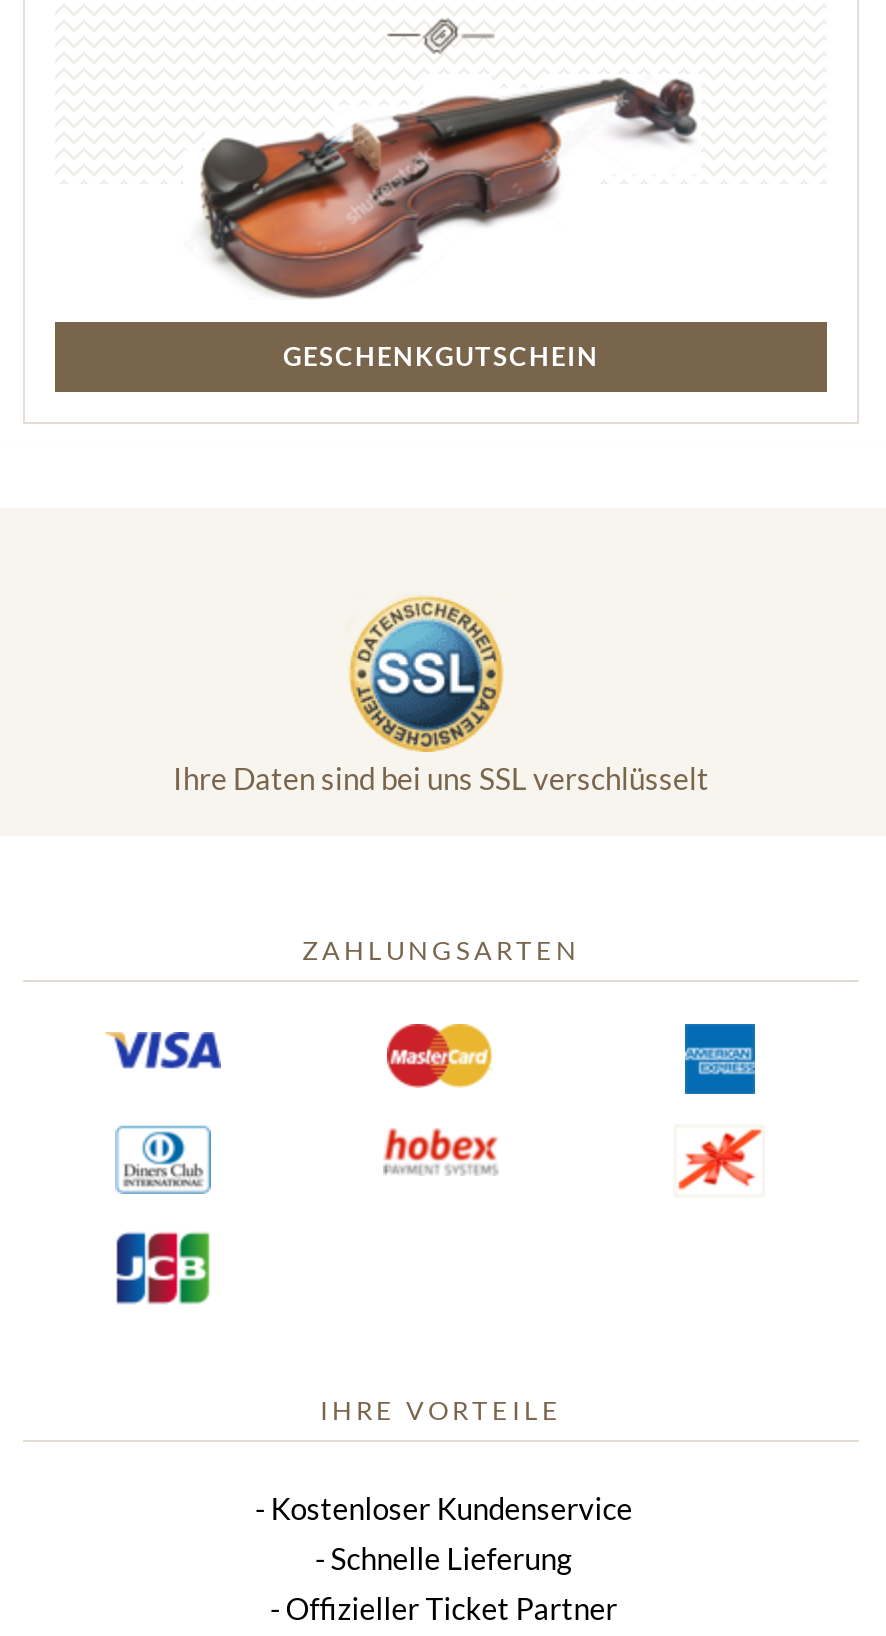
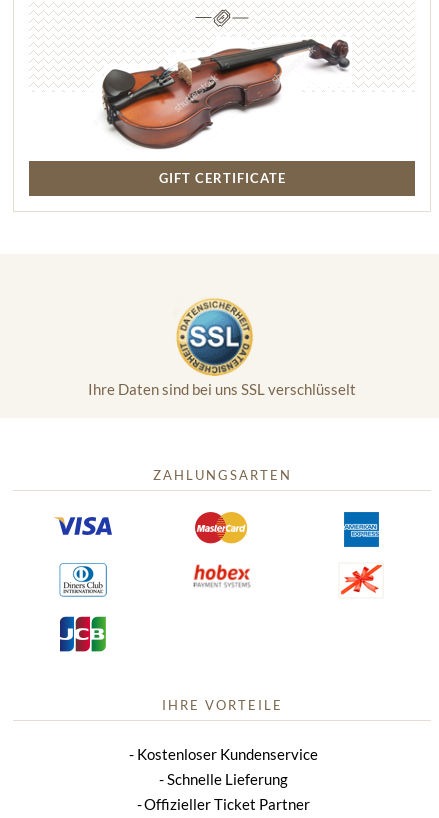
[283,340,599,372] GESCHENKGUTSCHEIN -> [158,170,285,186] GIFT CERTIFICATE

